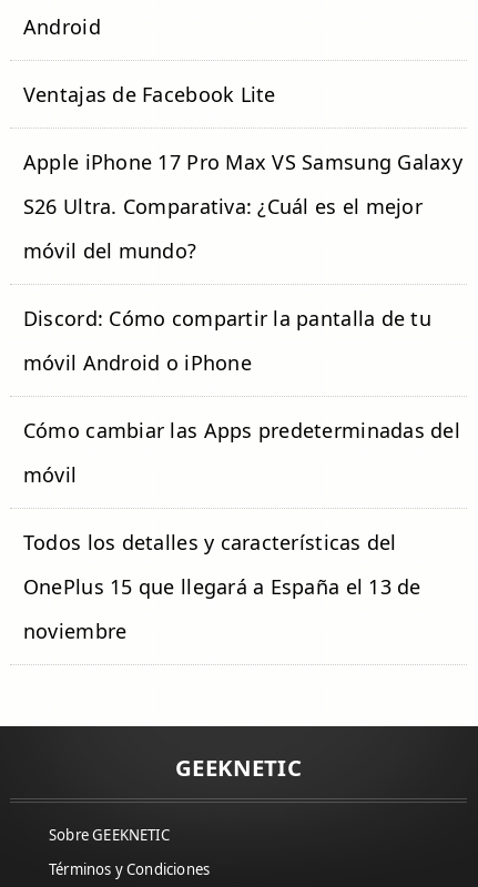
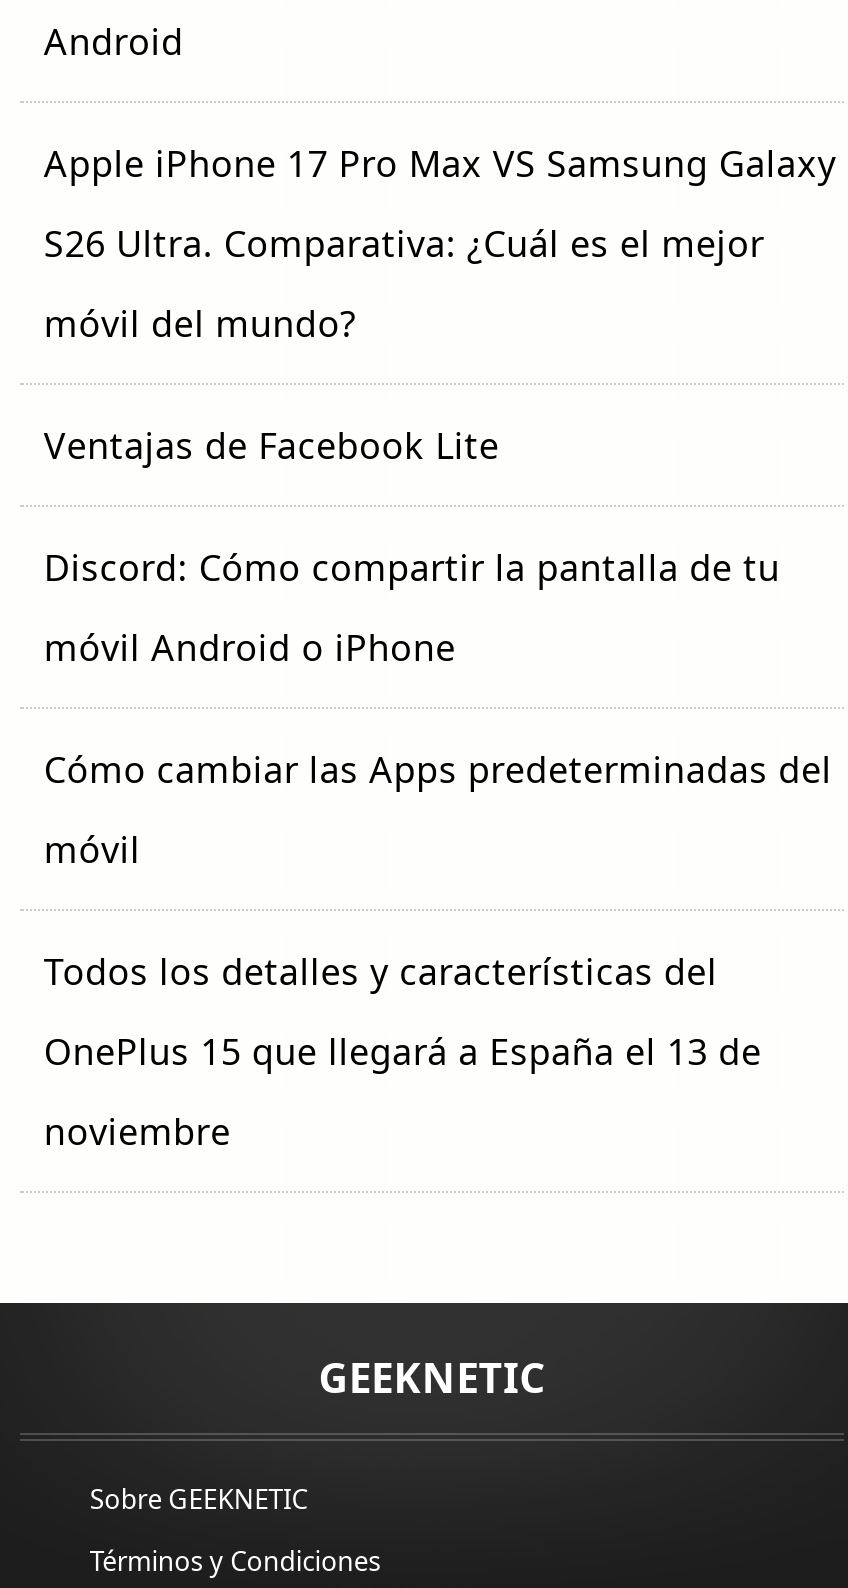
moved [23,81,276,107] -> [44,421,499,469]: Ventajas de Facebook Lite
moved [23,148,462,264] -> [44,139,836,347]: Apple iPhone 17 Pro Max VS Samsung Galaxy | S26 Ultra. Comparativa: ¿Cuál es el mejor | móvil del mundo?

